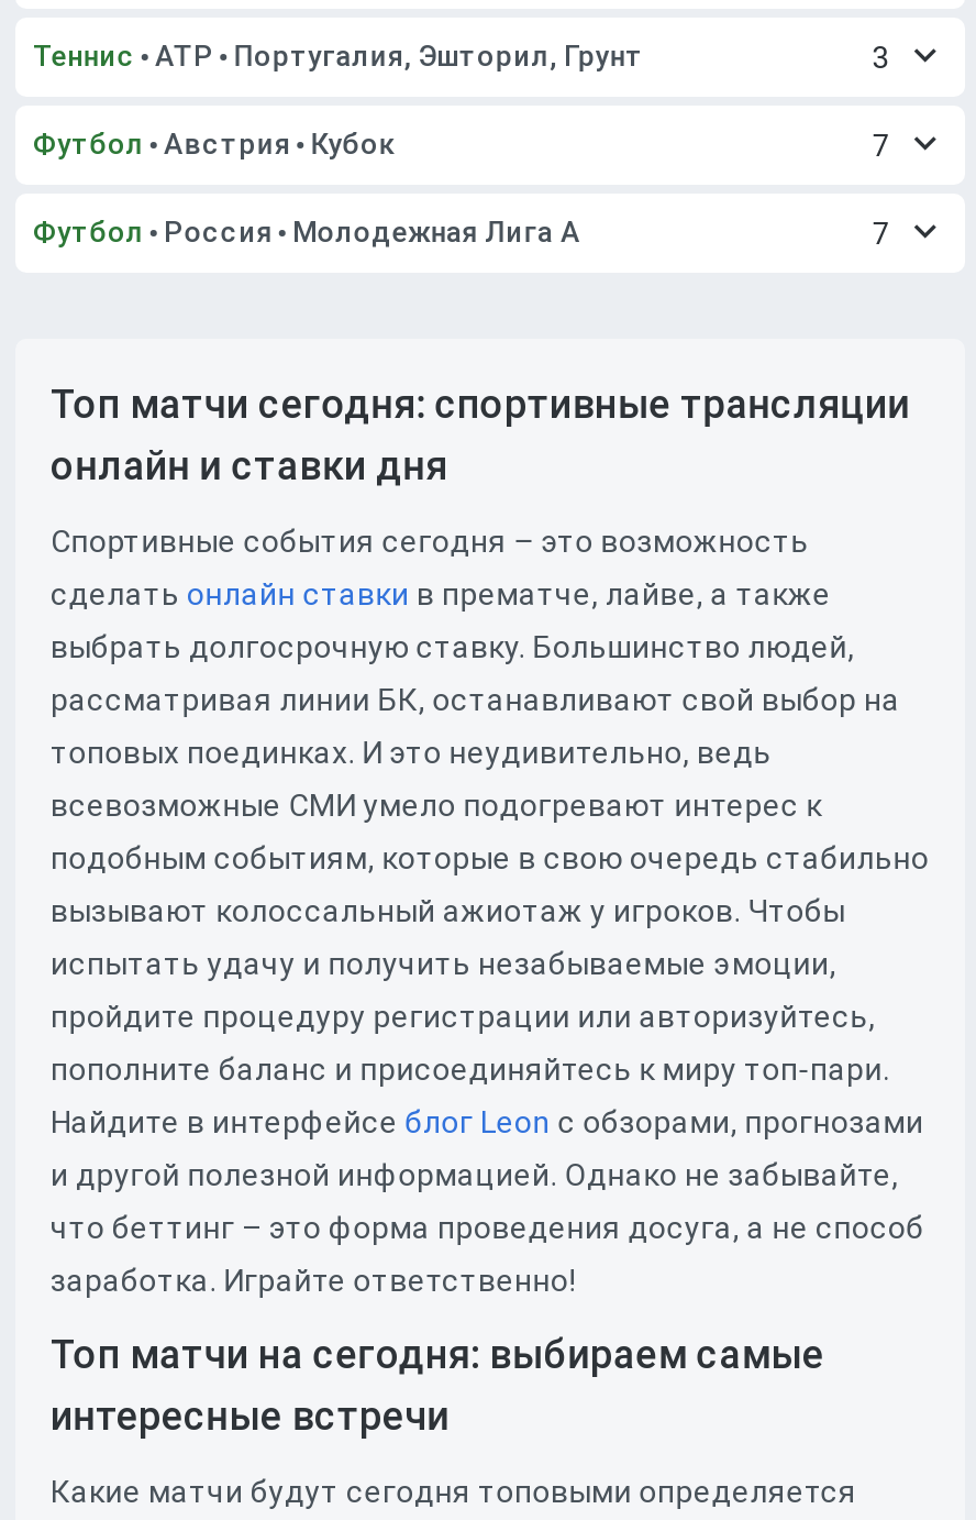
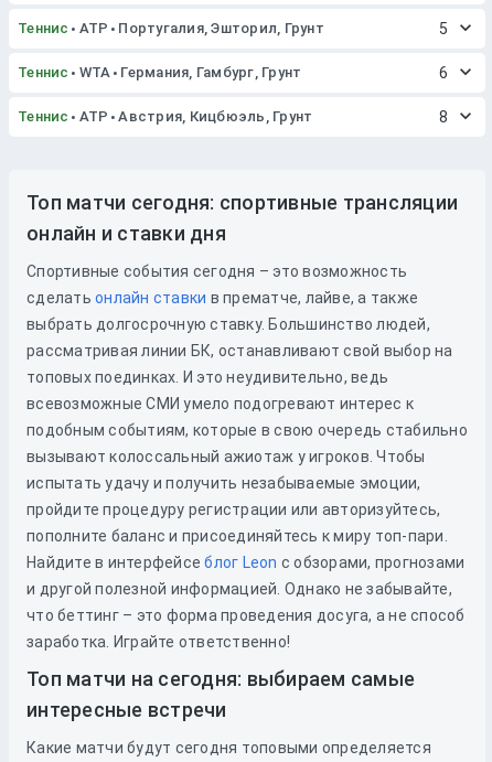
[872,40,890,75] 3 -> [439,20,448,37] 5
[33,128,890,163] Футбол Австрия Кубок | 7 -> [18,64,448,82] Теннис WTA Германия, Гамбург, Грунт | 6
[33,216,890,251] Футбол Россия Молодежная Лига А | 7 -> [18,108,448,126] Теннис ATP Австрия, Кицбюэль, Грунт | 8

